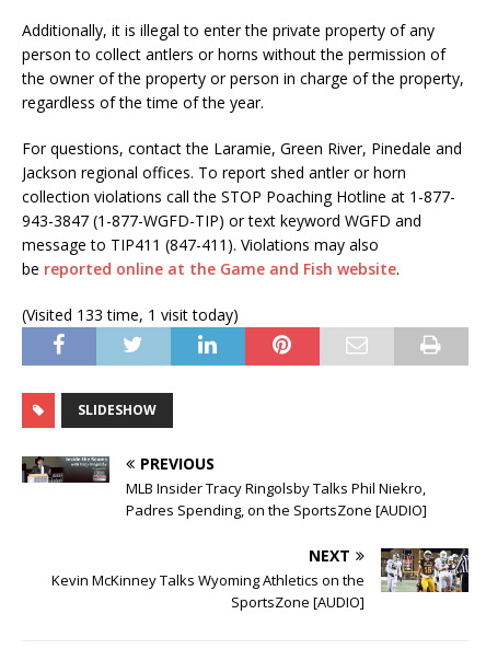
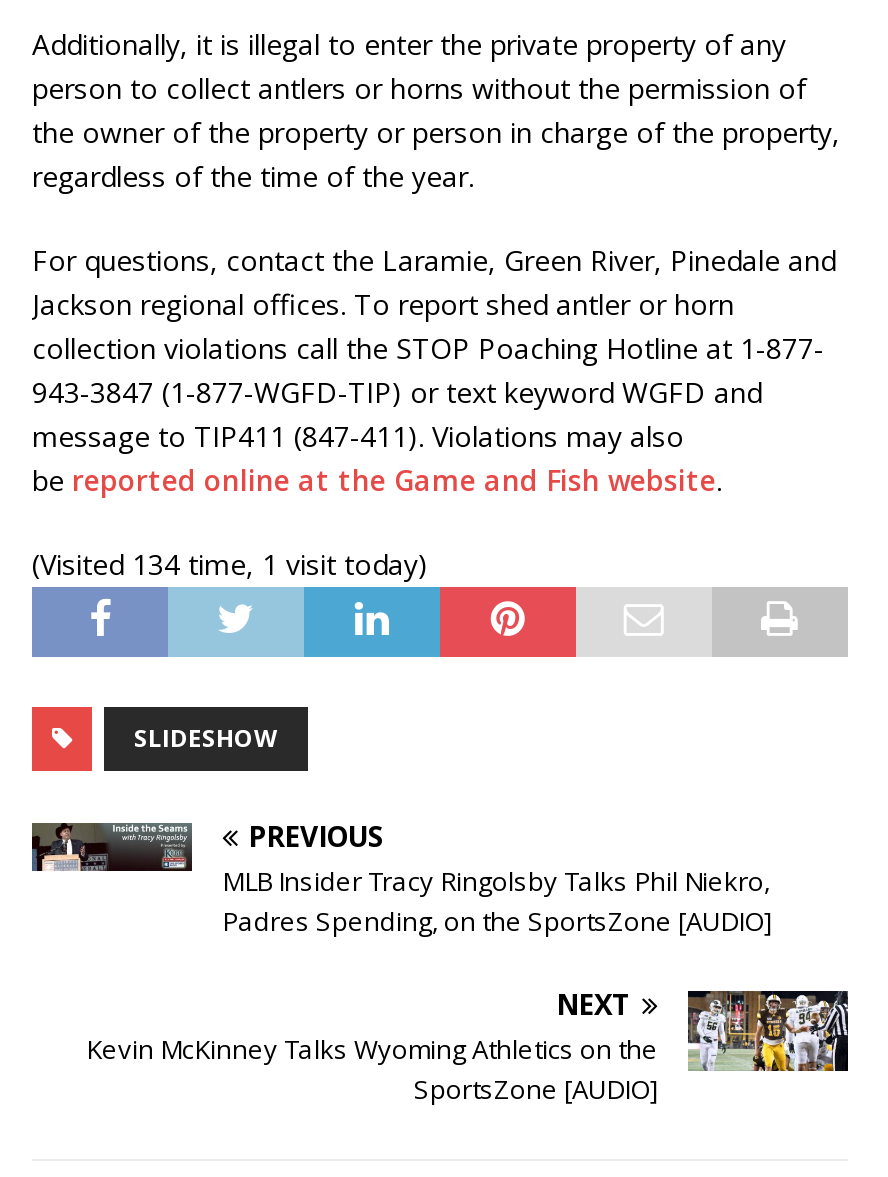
[22,304,239,324] (Visited 133 time, 1 visit today) -> [32,544,428,582] (Visited 134 time, 1 visit today)

